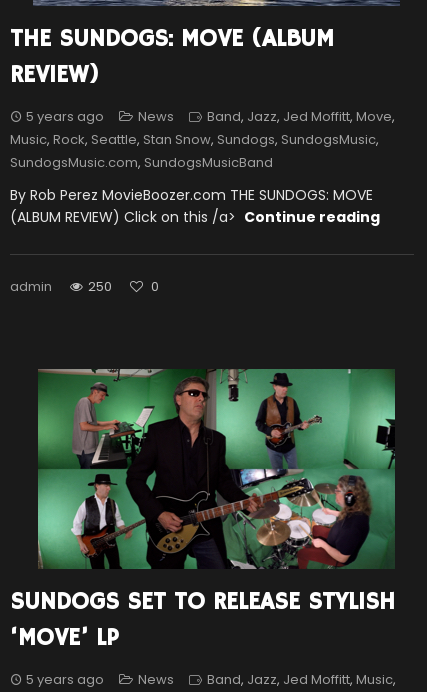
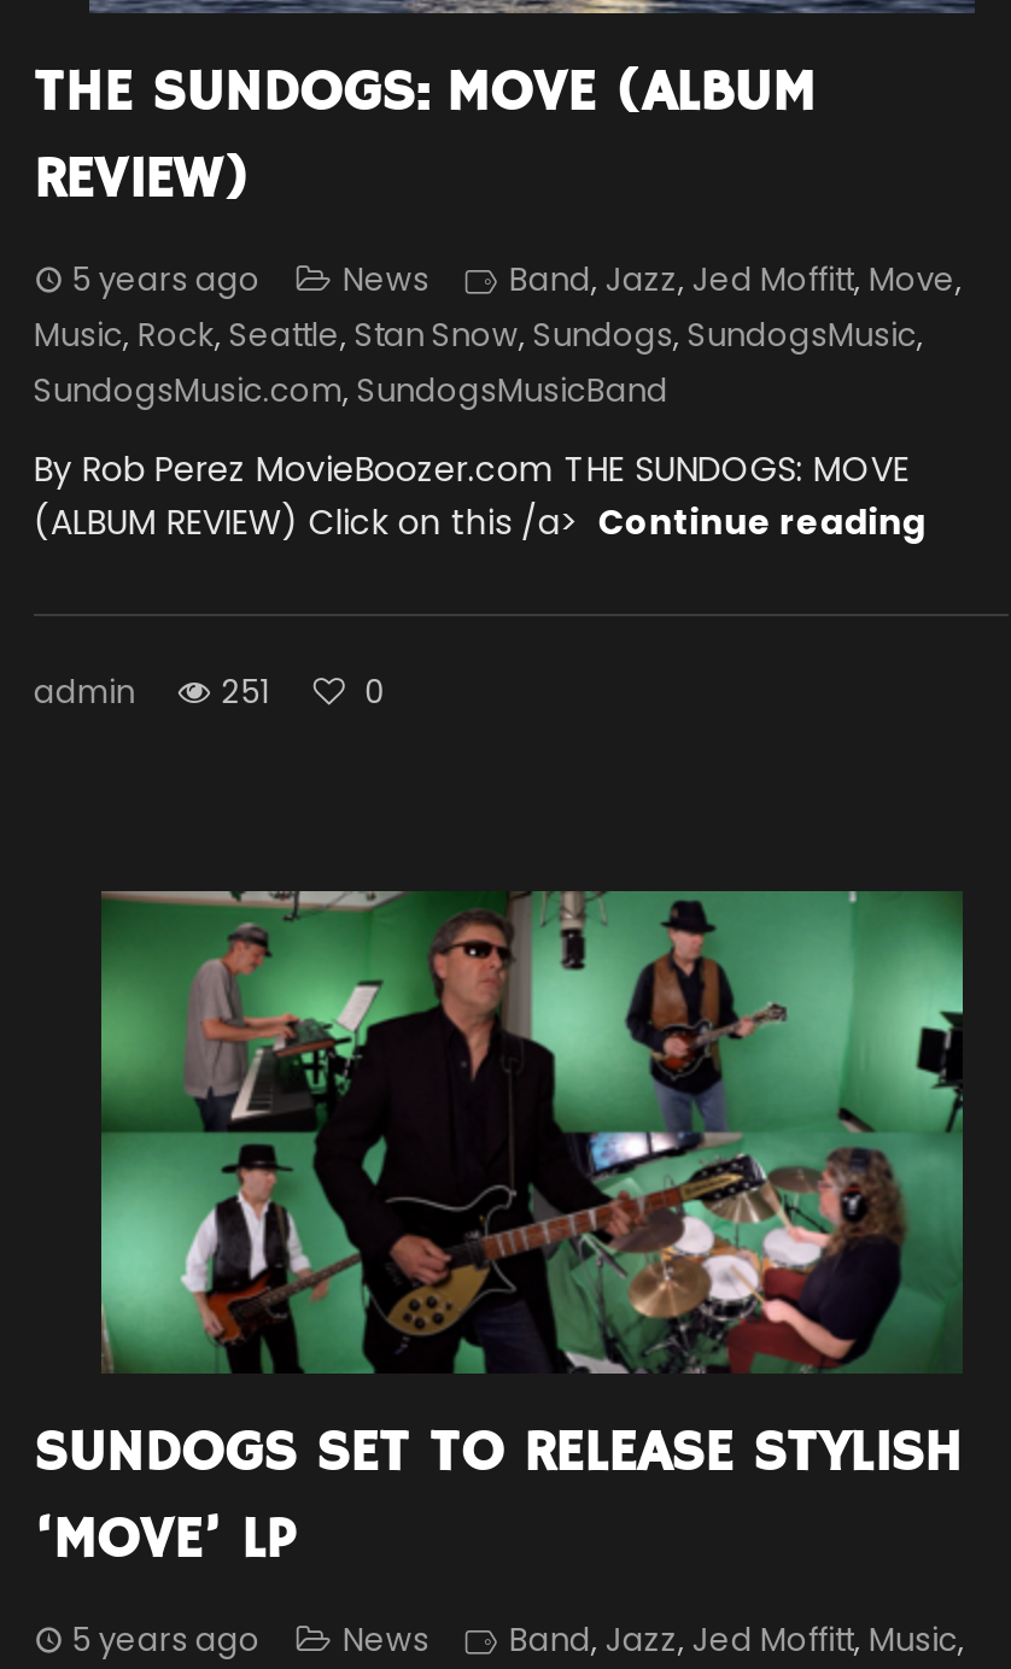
[10,277,159,296] admin 250 0 -> [34,668,383,714] admin 251 0

